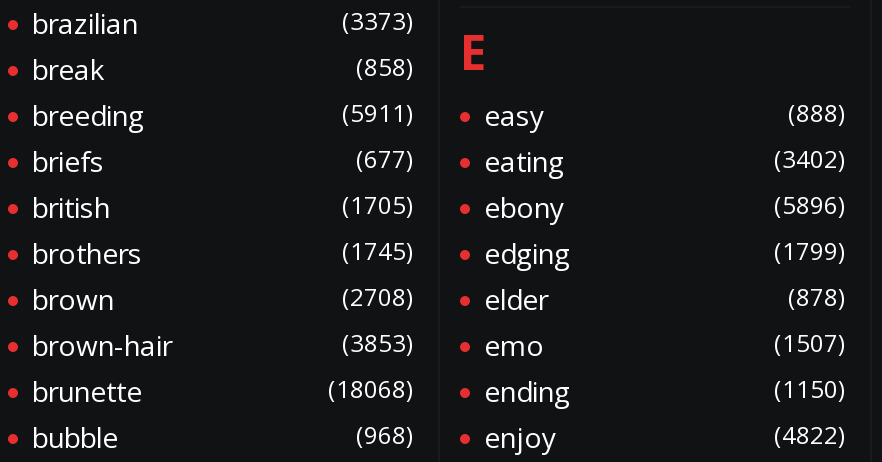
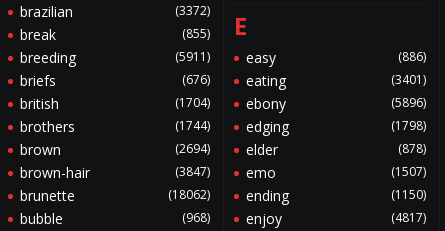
[342,5,412,39] (3373) -> [175,2,210,19] (3372)
[356,51,412,85] (858) -> [182,25,210,42] (855)
[788,97,844,131] (888) -> [398,48,426,65] (886)
[356,143,412,177] (677) -> [182,71,210,88] (676)
[774,143,844,177] (3402) -> [391,71,426,88] (3401)
[342,189,412,223] (1705) -> [175,94,210,111] (1704)
[342,235,412,269] (1745) -> [175,117,210,134] (1744)
[774,235,844,269] (1799) -> [391,117,426,134] (1798)
[342,281,412,315] (2708) -> [175,140,210,157] (2694)
[342,327,412,361] (3853) -> [175,163,210,180] (3847)
[328,373,412,407] (18068) -> [168,186,210,203] (18062)
[774,419,844,453] (4822) -> [391,209,426,226] (4817)

